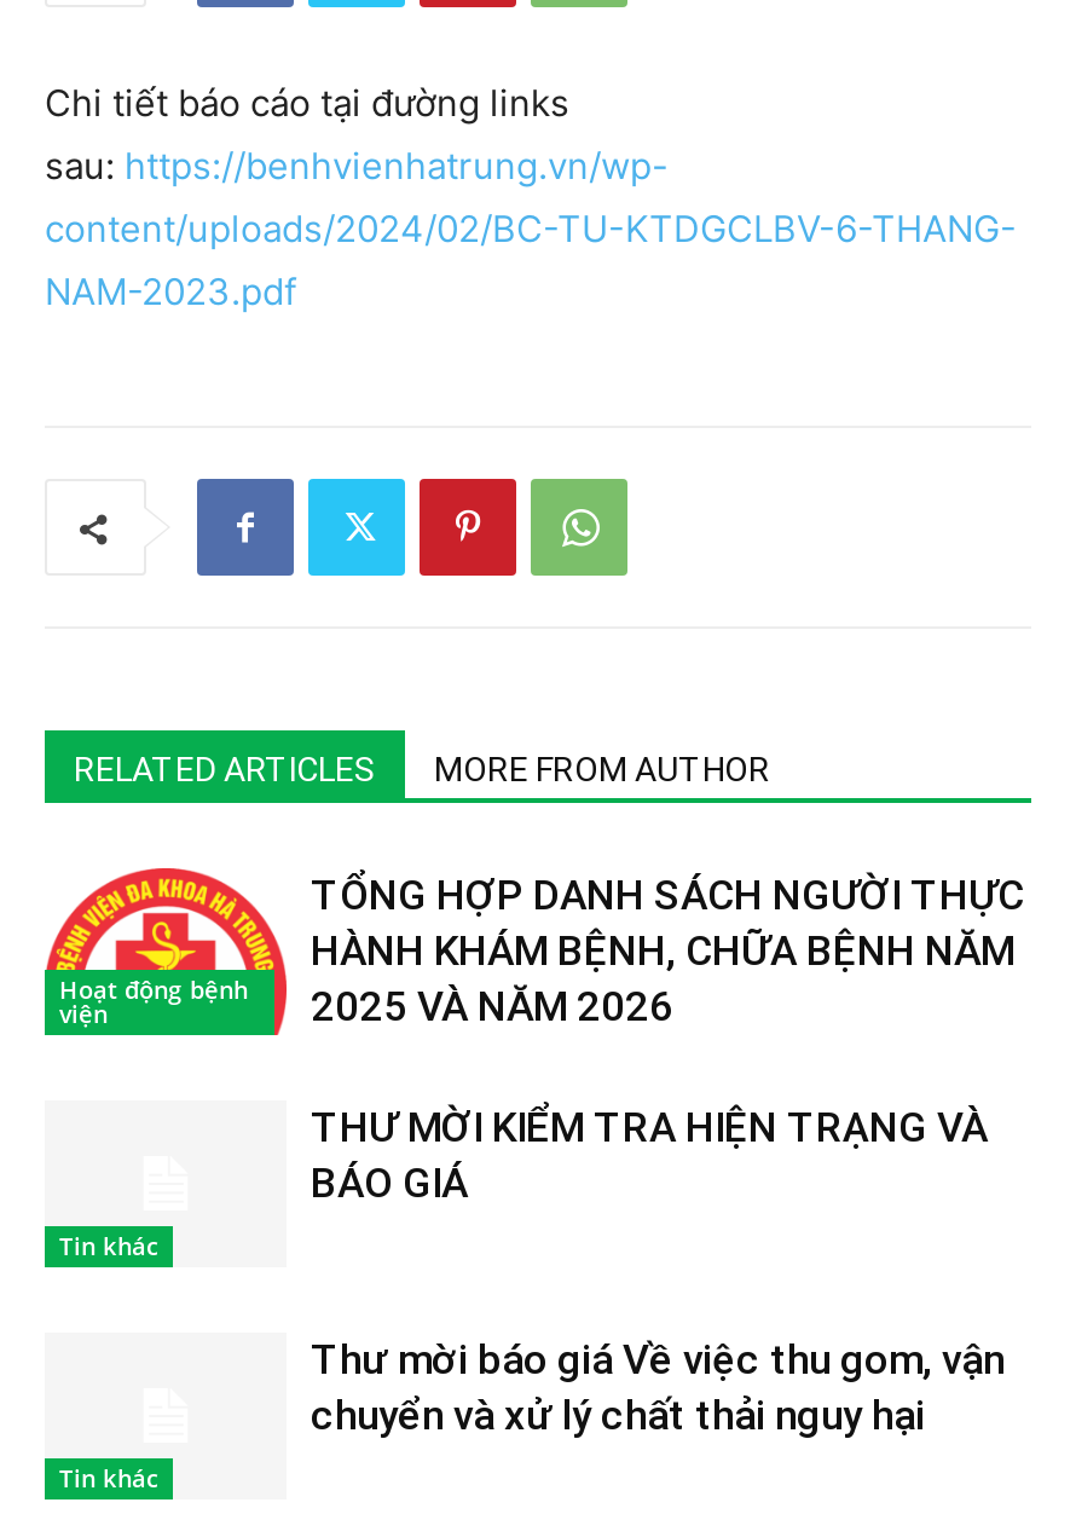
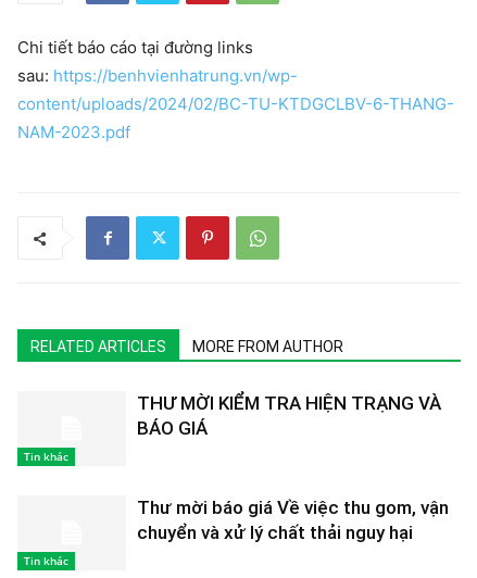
[50,866,277,1030] [image] | Hoạt động bệnh | viện -> none
[311,871,1024,1030] TỔNG HỢP DANH SÁCH NGƯỜI THỰC | HÀNH KHÁM BỆNH, CHỮA BỆNH NĂM | 2025 VÀ NĂM 2026 -> none

